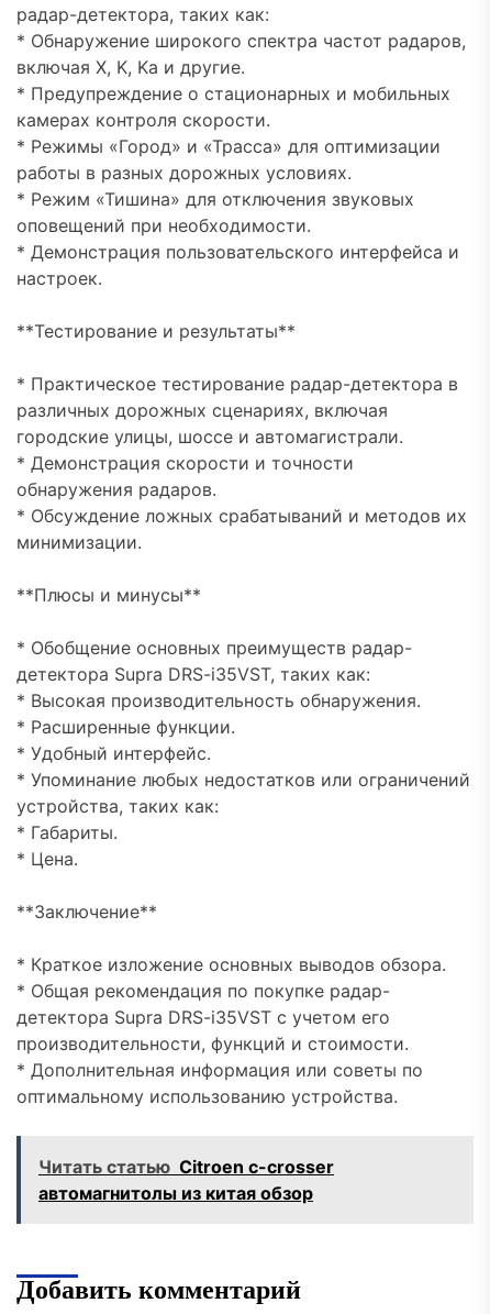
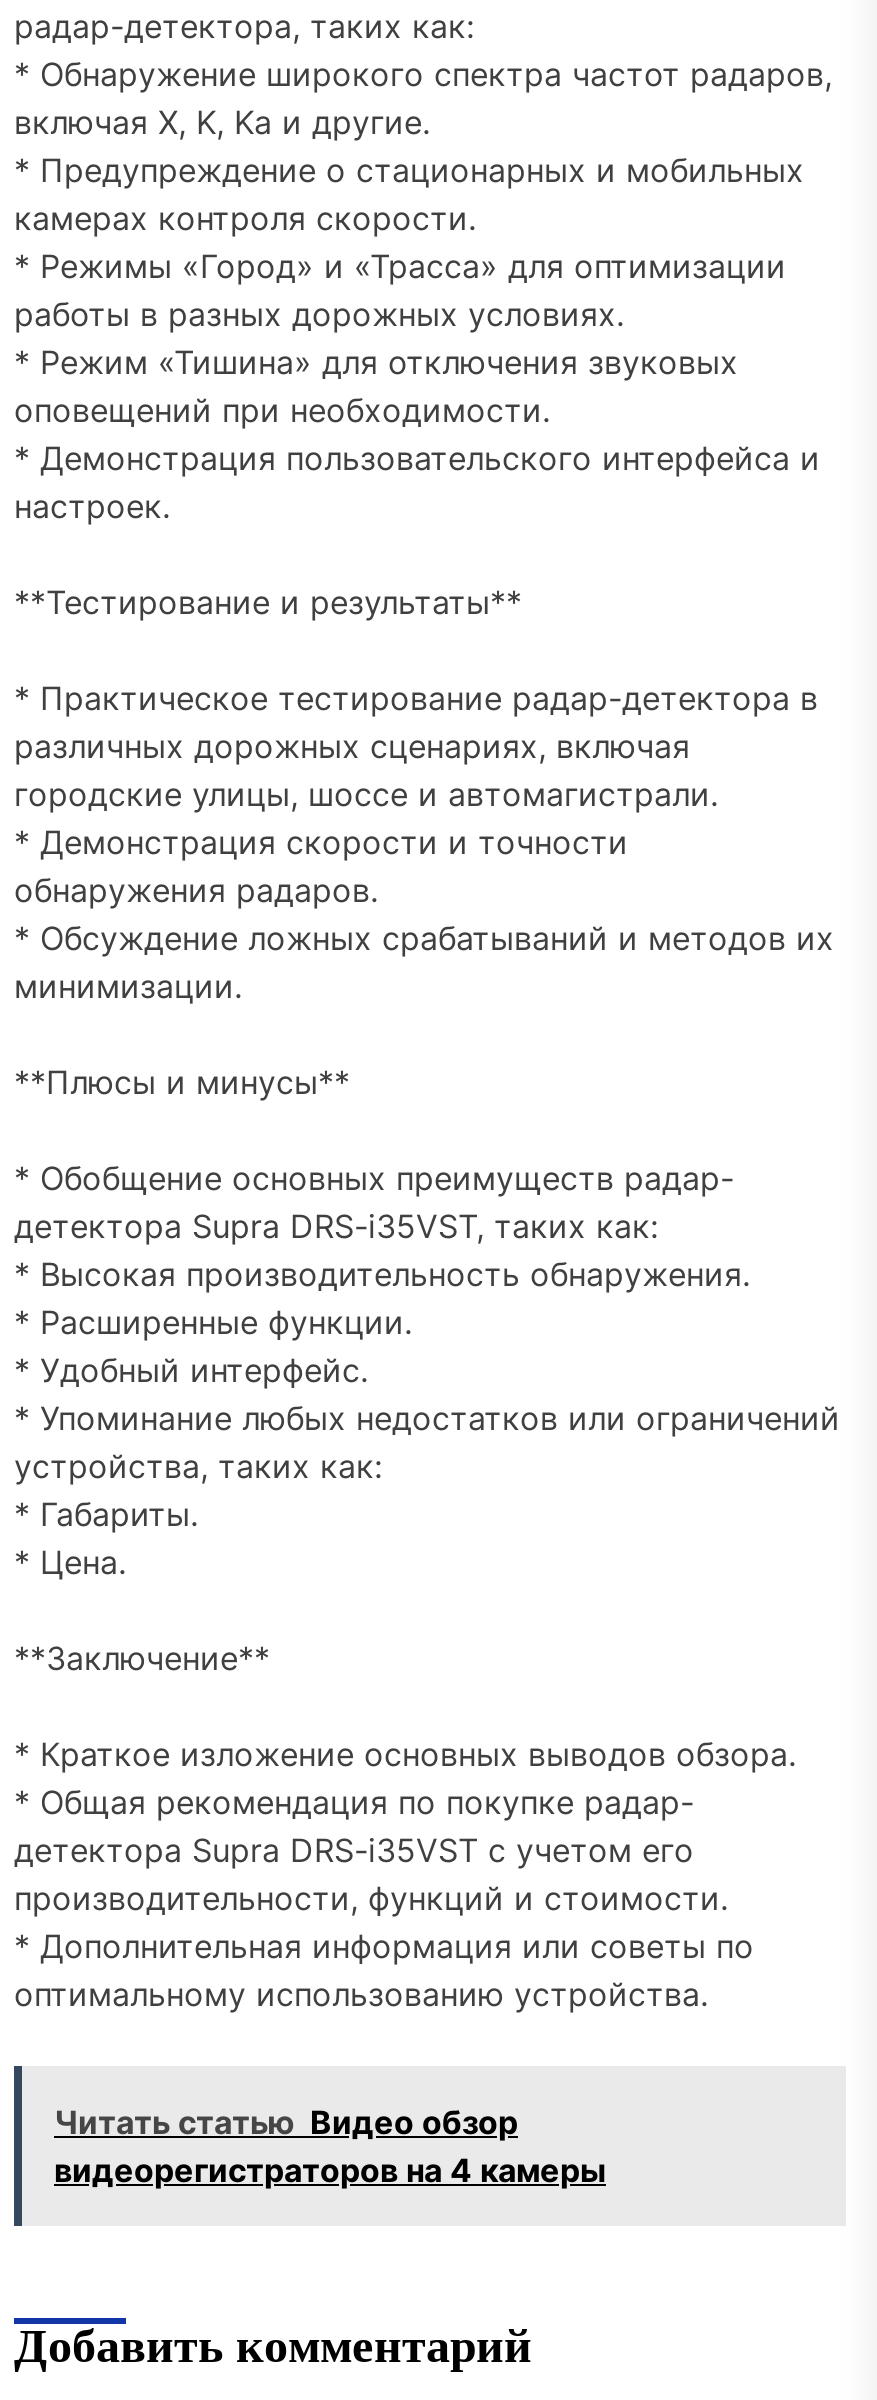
[38,1156,334,1204] Читать статью Citroen c-crosser | автомагнитолы из китая обзор -> [54,2102,606,2190] Читать статью Видео обзор | видеорегистраторов на 4 камеры

